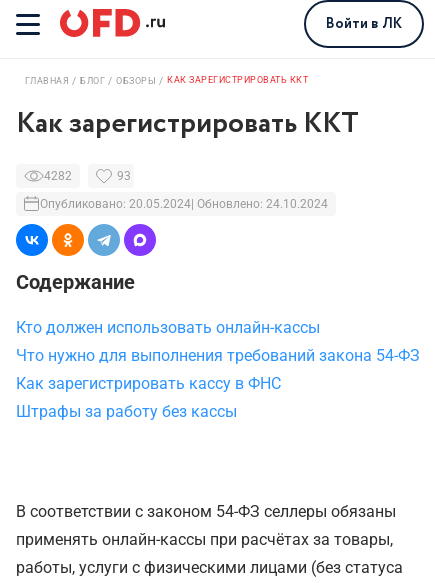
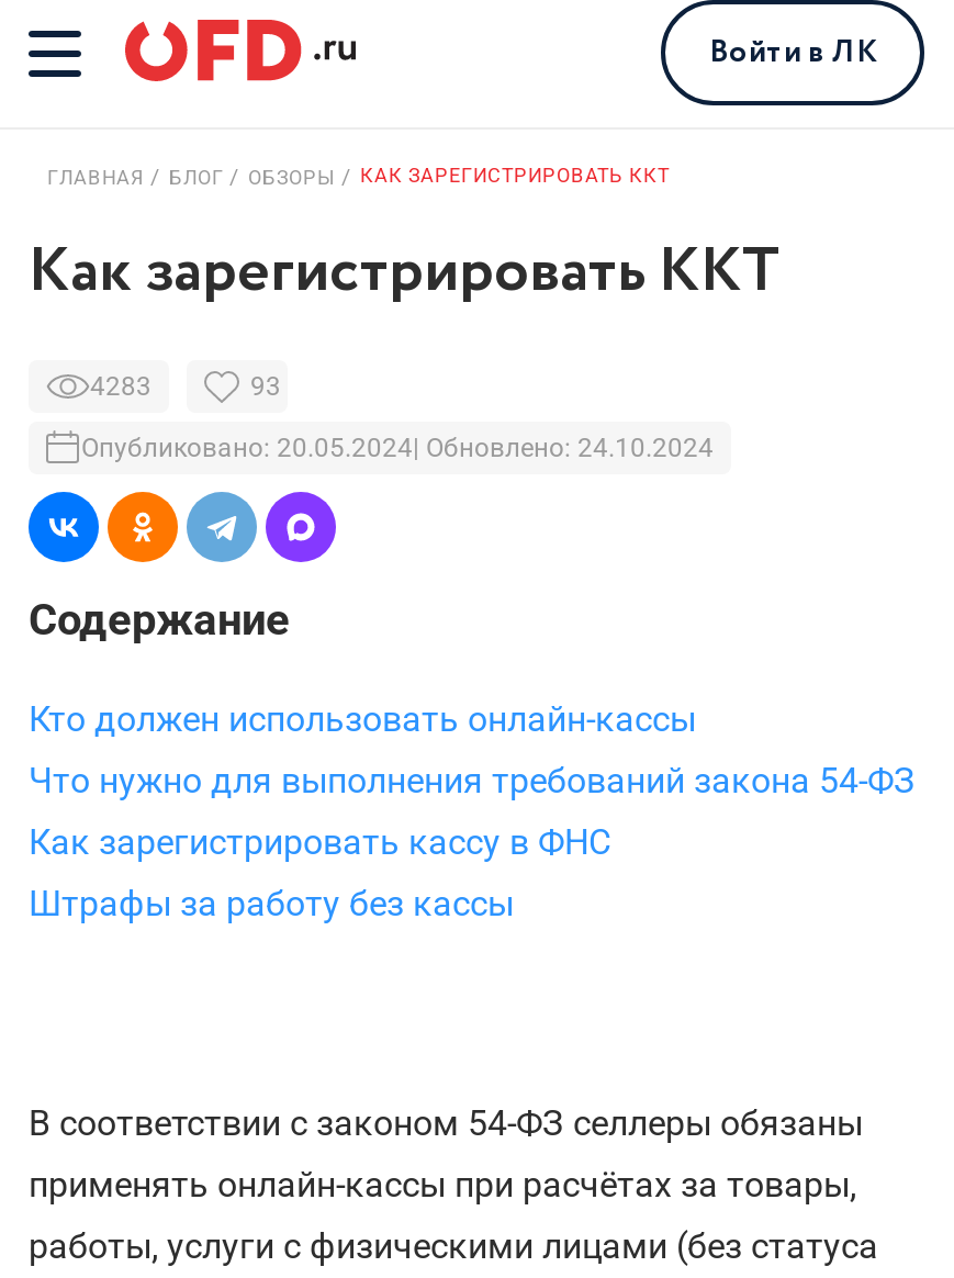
[44,169,72,183] 4282 -> [90,371,151,402] 4283

